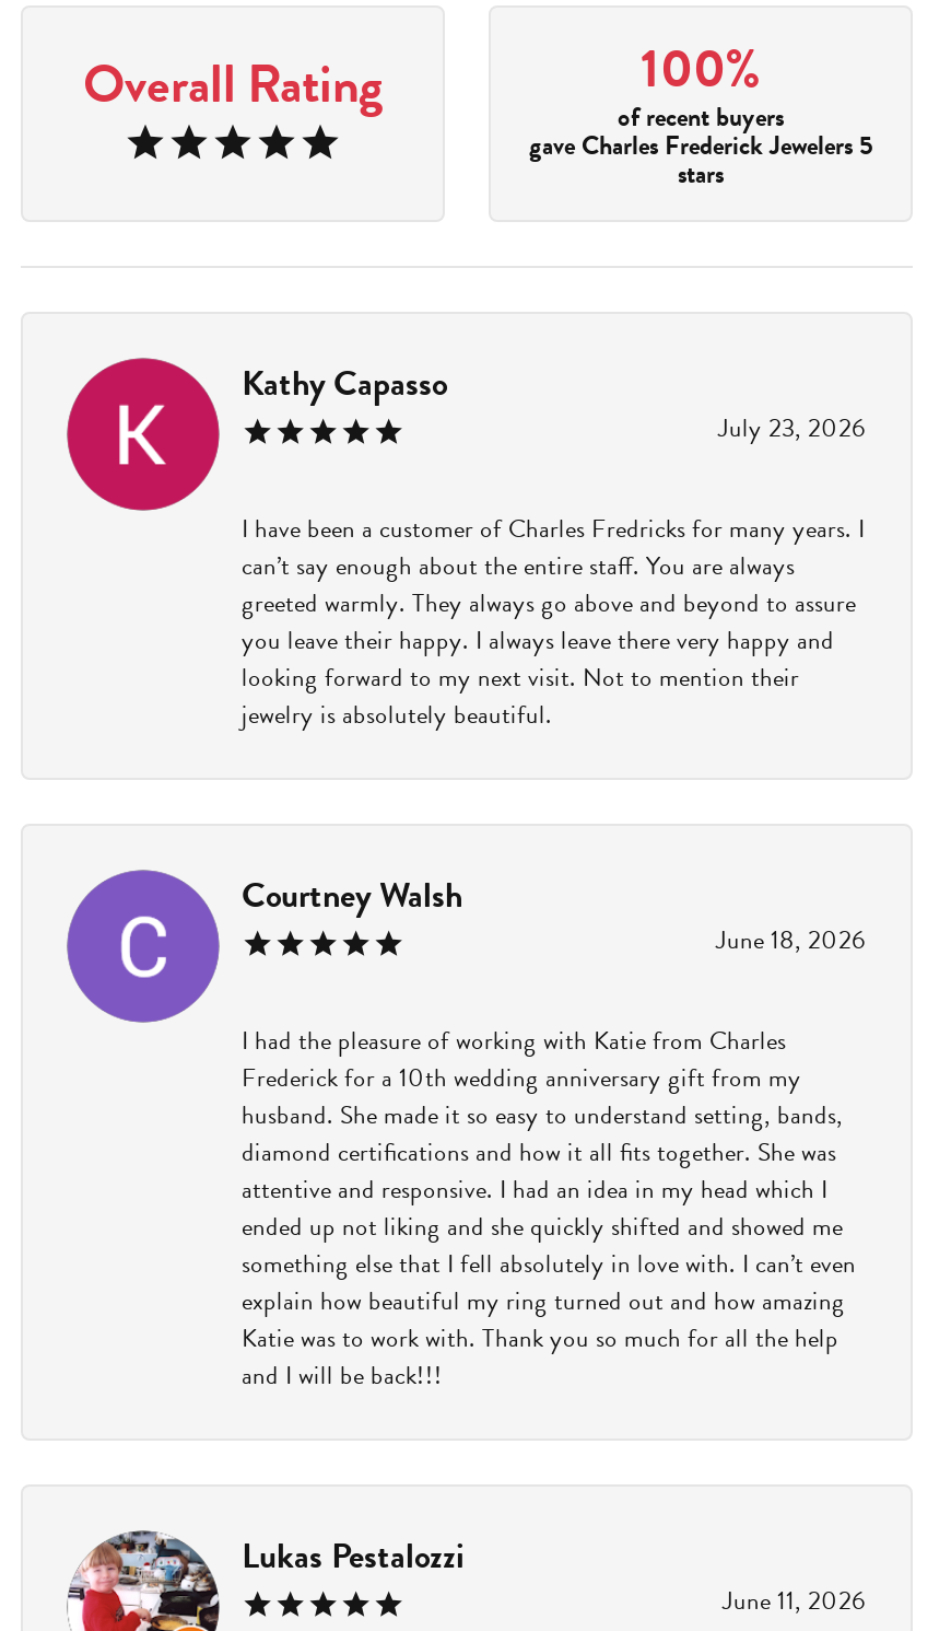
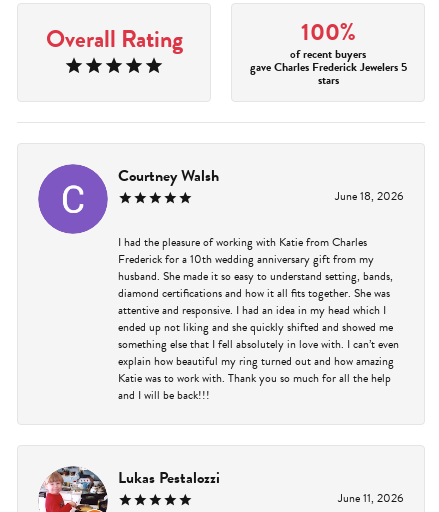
[67,357,867,733] [image] | Kathy Capasso | July 23, 2026 | I have been a customer of Charles Fredricks for many years. I | can’t say enough about the entire staff. You are always | greeted warmly. They always go above and beyond to assure | you leave their happy. I always leave there very happy and | looking forward to my next visit. Not to mention their | jewelry is absolutely beautiful. -> none

